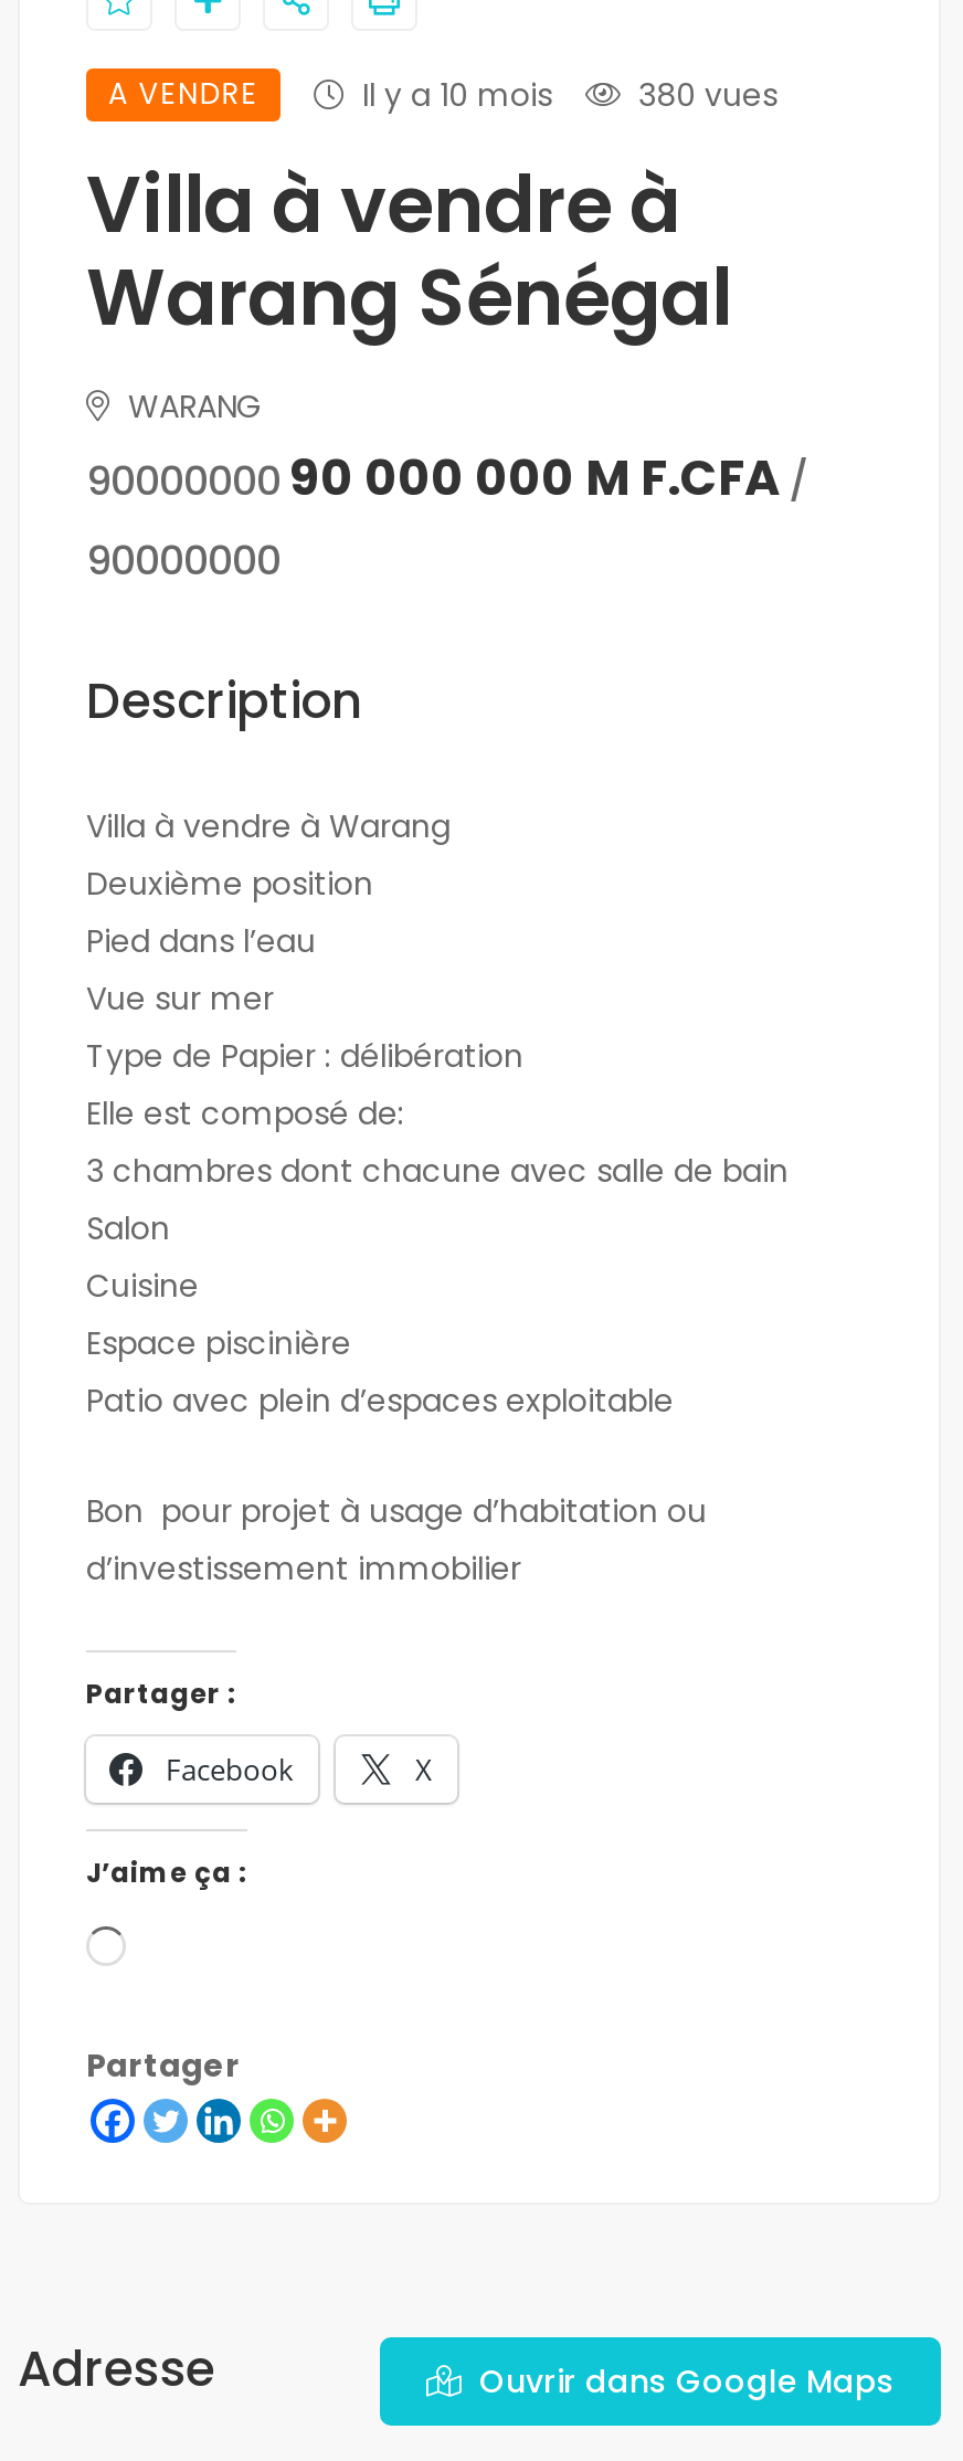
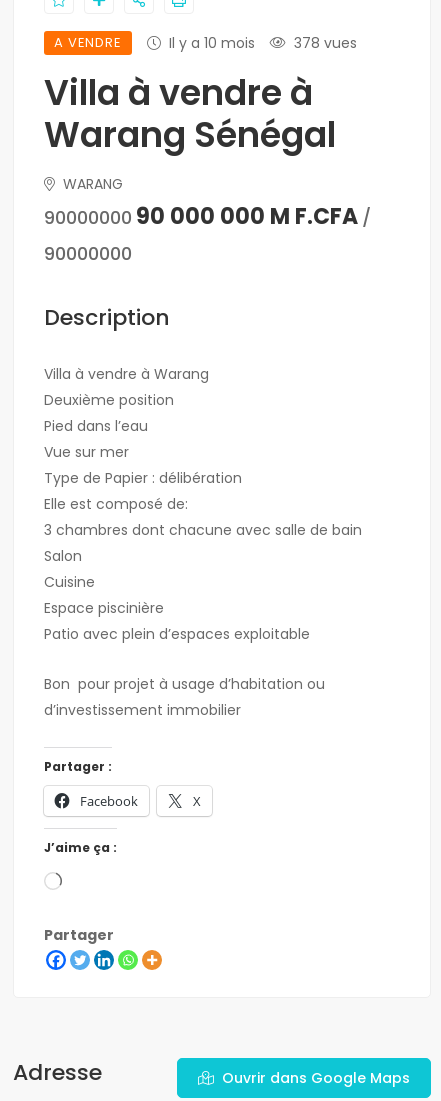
[362,73,777,118] Il y a 10 mois 380 vues -> [169,33,357,53] Il y a 10 mois 378 vues

